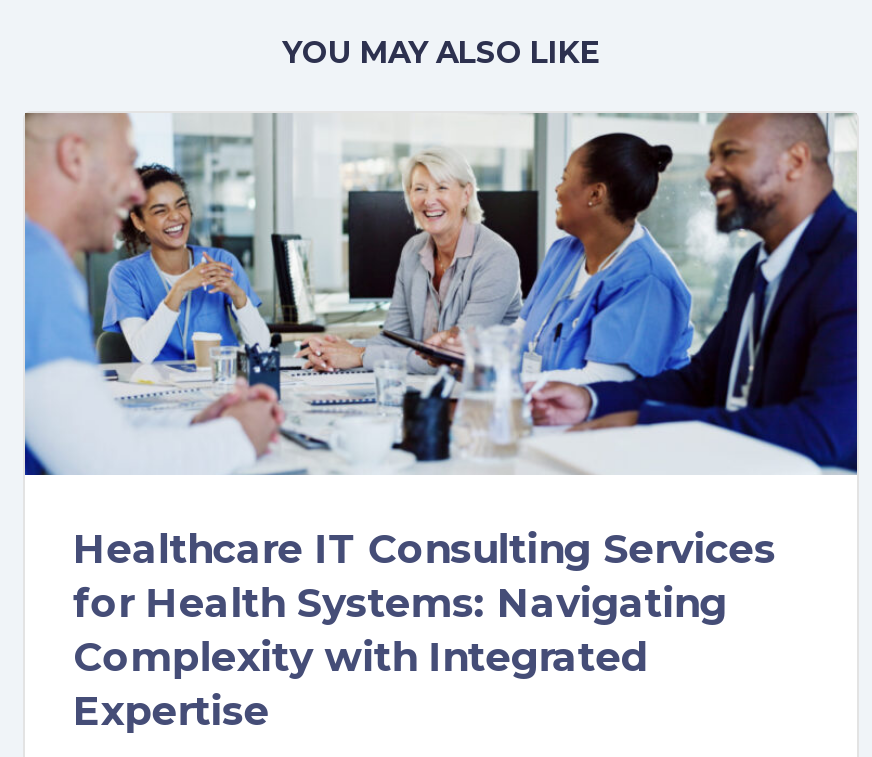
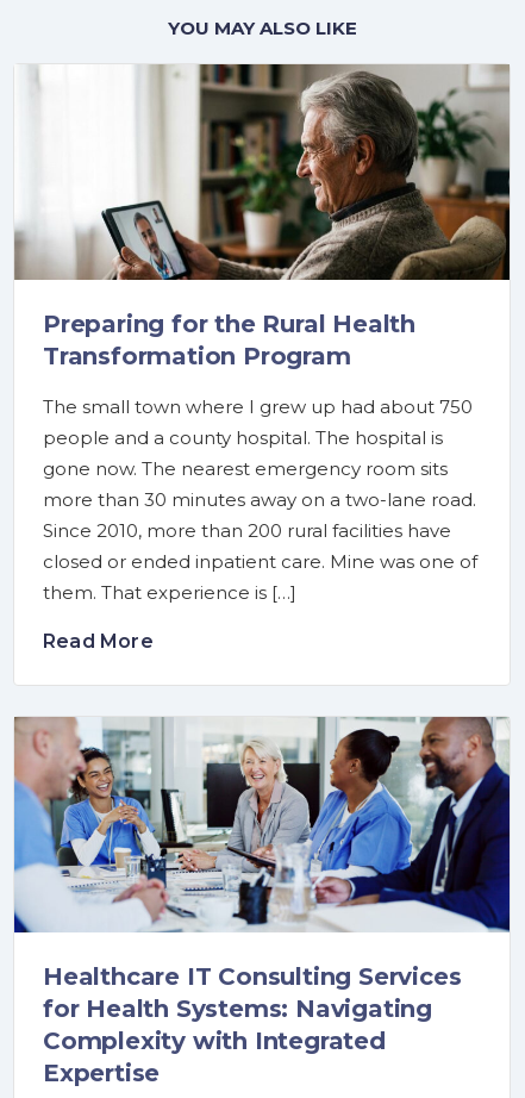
none -> [13,63,511,652] [image] | Preparing for the Rural Health | Transformation Program | The small town where I grew up had about 750 | people and a county hospital. The hospital is | gone now. The nearest emergency room sits | more than 30 minutes away on a two-lane road. | Since 2010, more than 200 rural facilities have | closed or ended inpatient care. Mine was one of | them. That experience is […] | Read More

